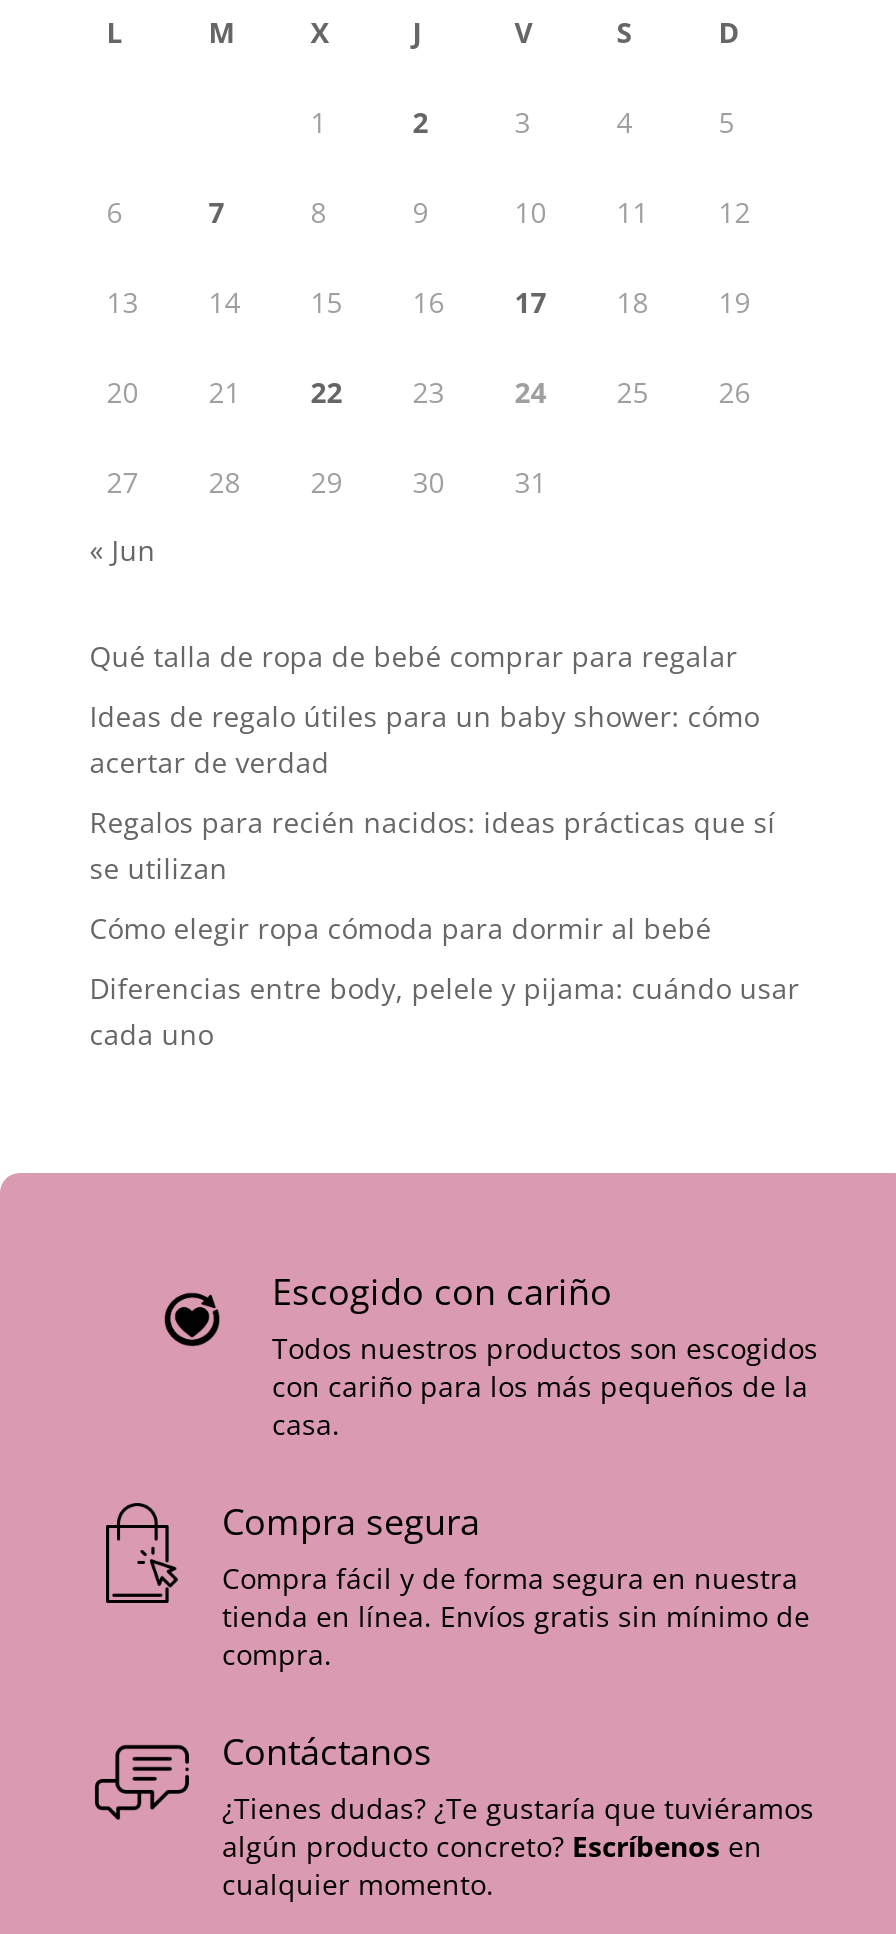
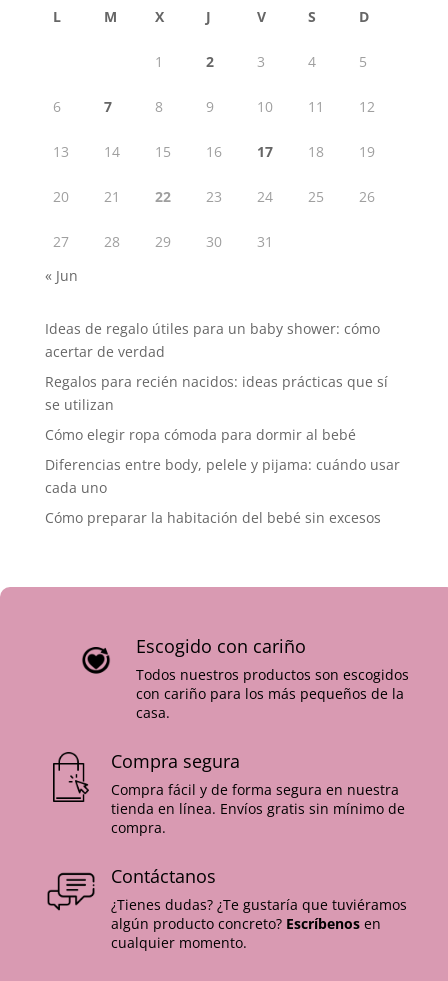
[90,636,738,674] Qué talla de ropa de bebé comprar para regalar -> none
moved [90,696,800,1052] -> [45,319,400,497]: Ideas de regalo útiles para un baby shower: cómo | acertar de verdad | Regalos para recién nacidos: ideas prácticas que sí | se utilizan | Cómo elegir ropa cómoda para dormir al bebé | Diferencias entre body, pelele y pijama: cuándo usar | cada uno
none -> [45,508,381,527] Cómo preparar la habitación del bebé sin excesos

